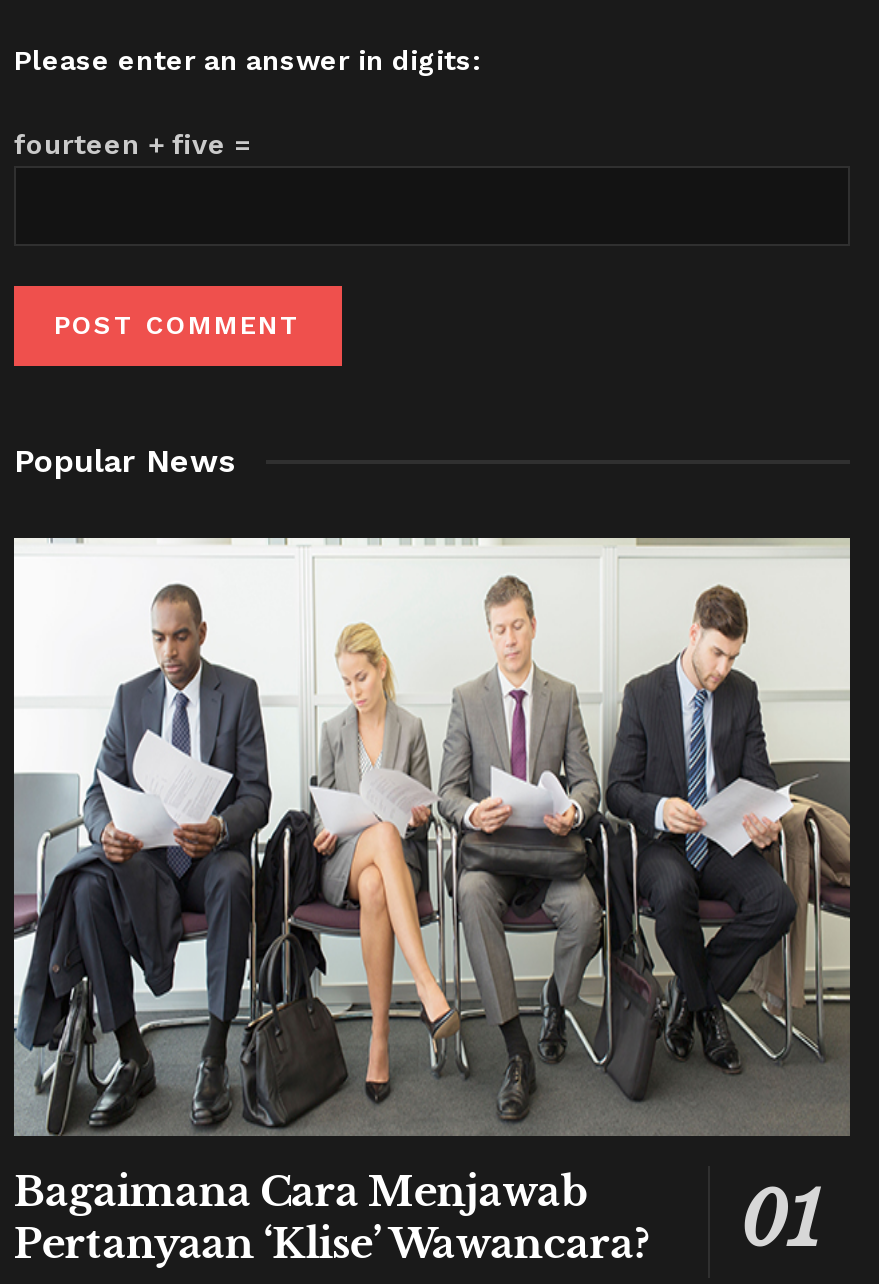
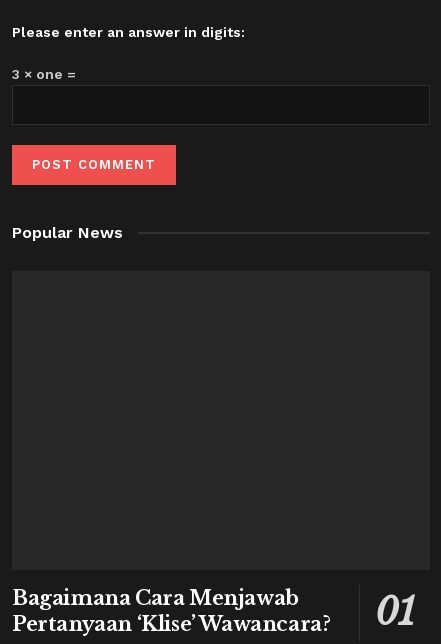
[14,129,252,161] fourteen + five = -> [12,66,76,82] 3 × one =
[12,536,852,1138] [image] -> none

